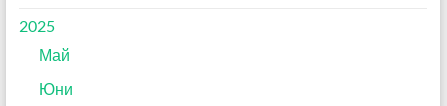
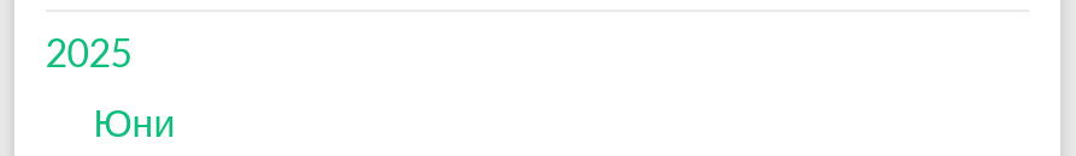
[39,45,70,64] Май -> none

